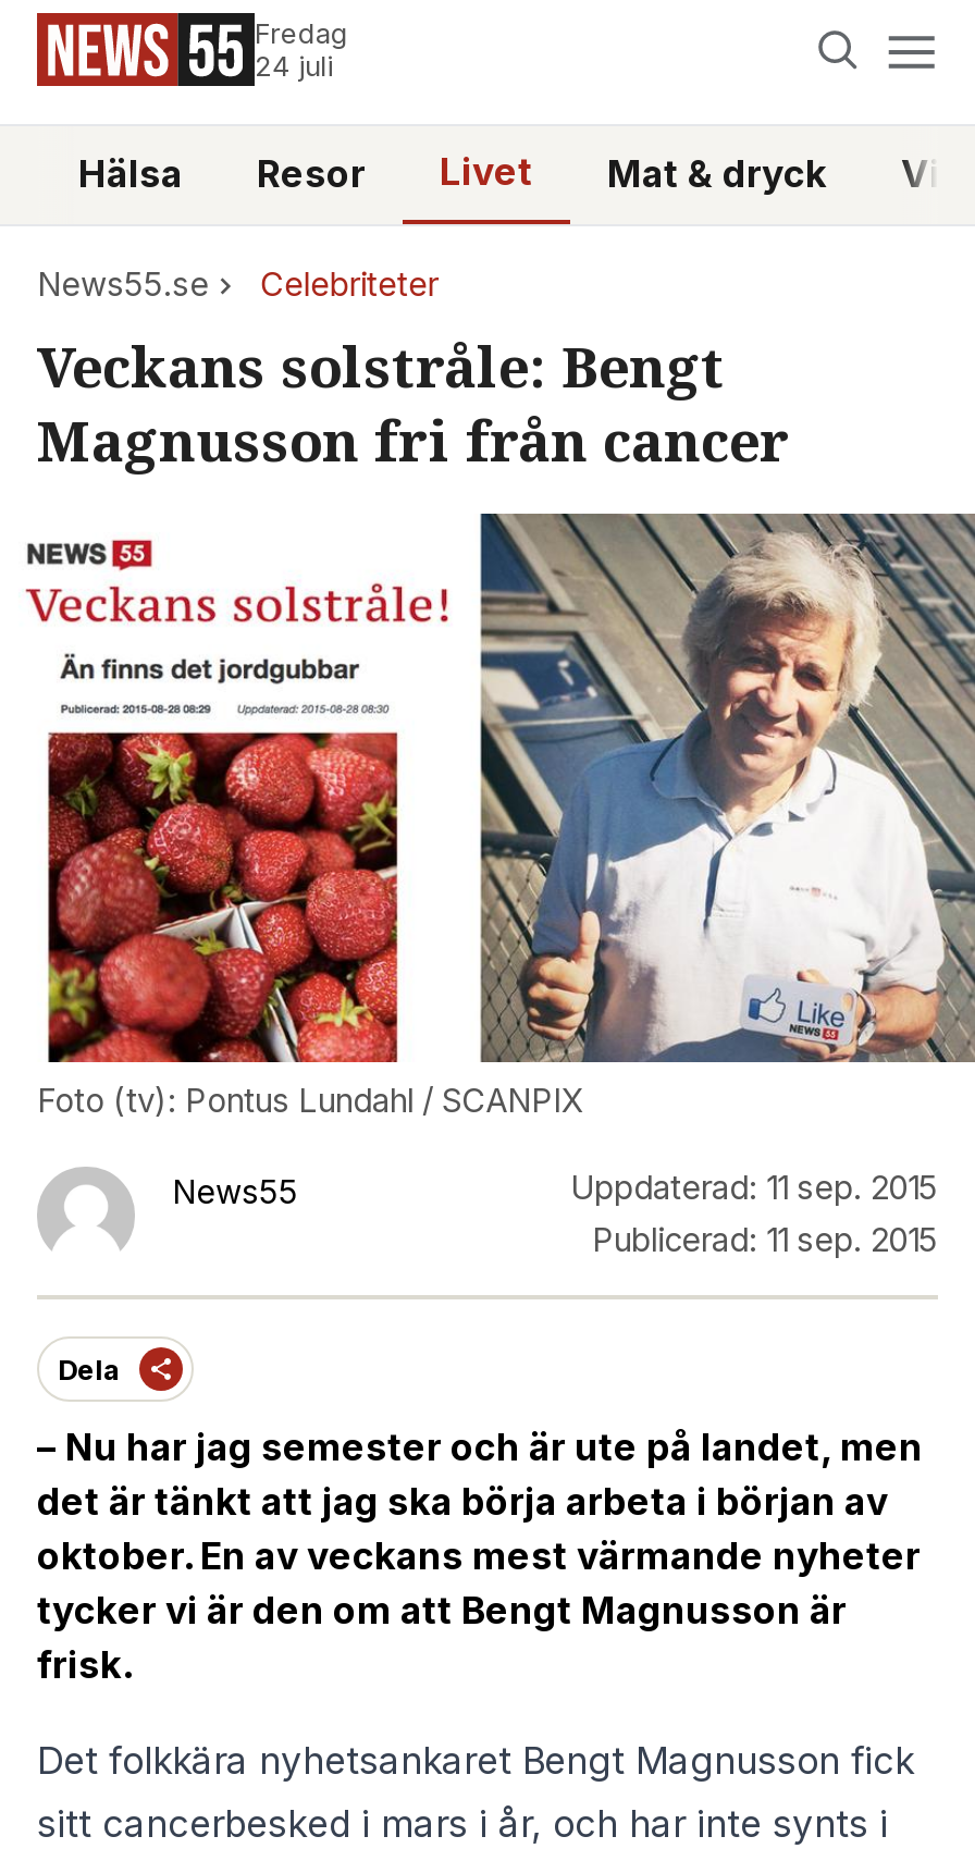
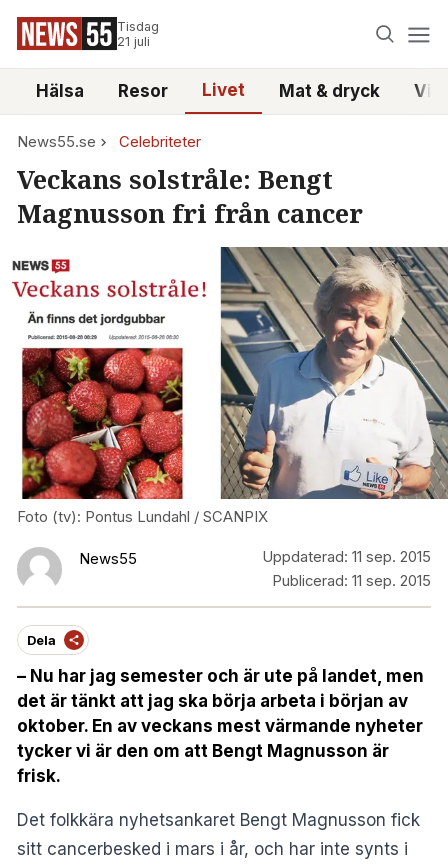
[255,17,348,83] Fredag | 24 juli -> [117,19,159,49] Tisdag | 21 juli

